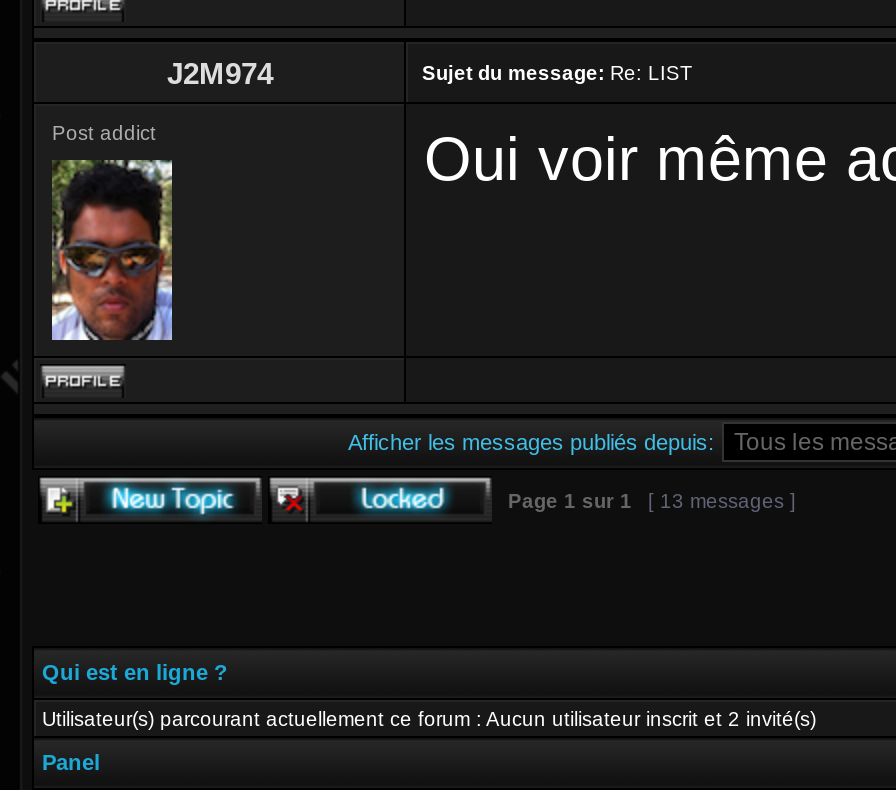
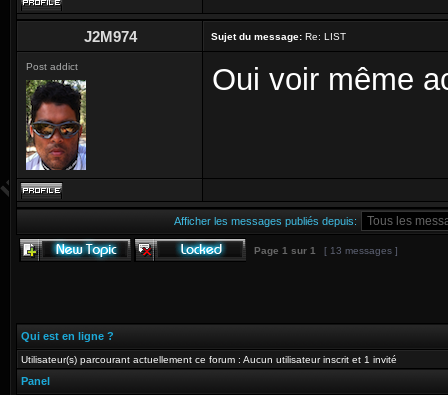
[42,708,816,730] Utilisateur(s) parcourant actuellement ce forum : Aucun utilisateur inscrit et 2 invité(s) -> [21,354,397,365] Utilisateur(s) parcourant actuellement ce forum : Aucun utilisateur inscrit et 1 invité

